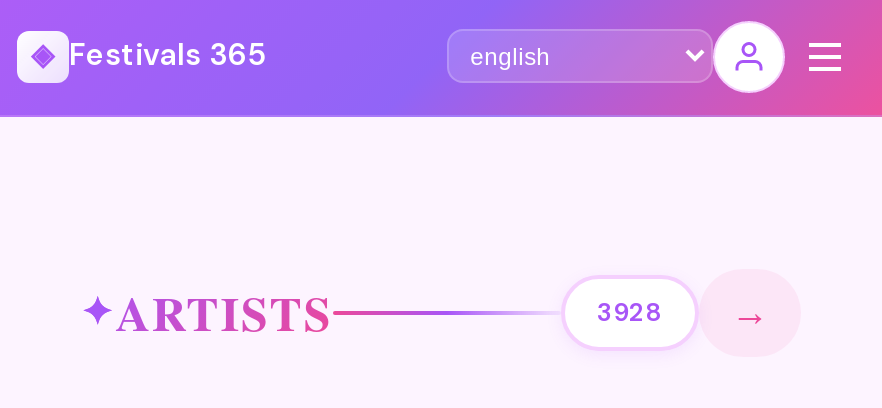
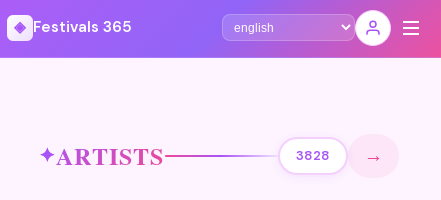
[597,296,663,330] 3928 -> [296,147,330,164] 3828

